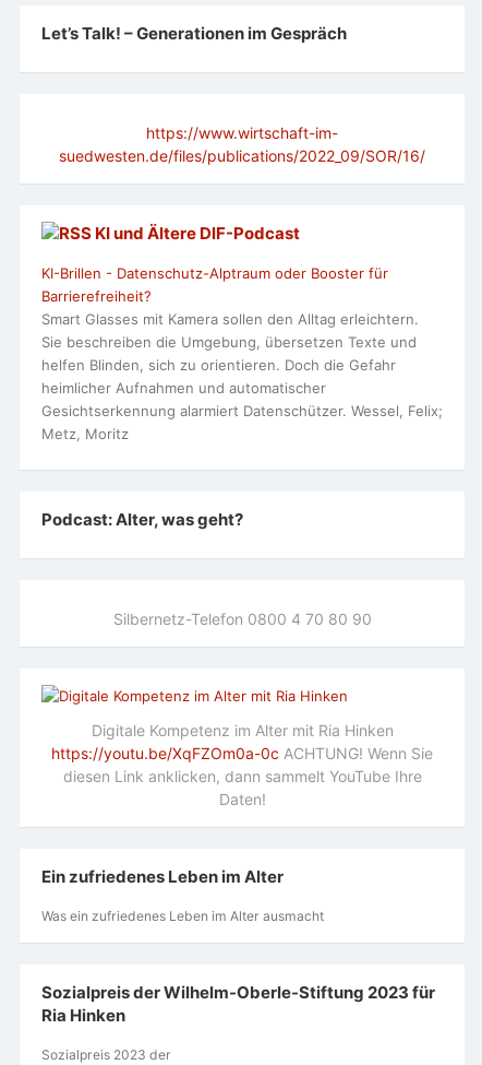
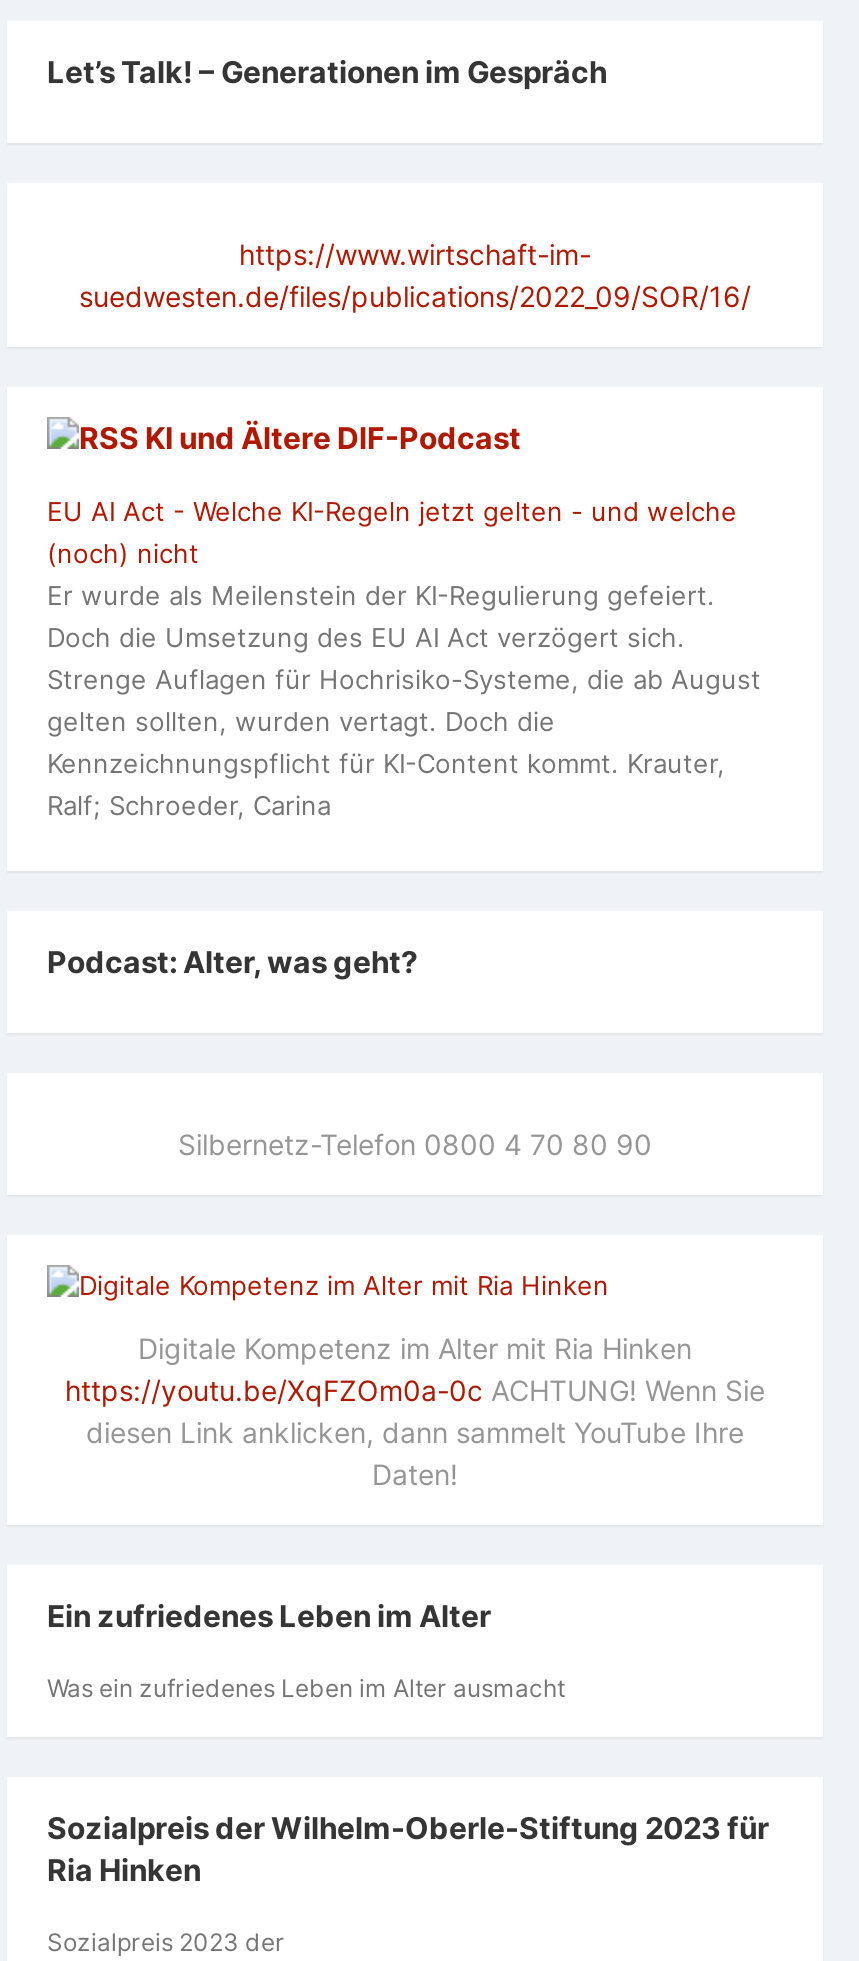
[41,265,443,443] KI-Brillen - Datenschutz-Alptraum oder Booster für | Barrierefreiheit? | Smart Glasses mit Kamera sollen den Alltag erleichtern. | Sie beschreiben die Umgebung, übersetzen Texte und | helfen Blinden, sich zu orientieren. Doch die Gefahr | heimlicher Aufnahmen und automatischer | Gesichtserkennung alarmiert Datenschützer. Wessel, Felix; | Metz, Moritz -> [47,495,761,821] EU AI Act - Welche KI-Regeln jetzt gelten - und welche | (noch) nicht | Er wurde als Meilenstein der KI-Regulierung gefeiert. | Doch die Umsetzung des EU AI Act verzögert sich. | Strenge Auflagen für Hochrisiko-Systeme, die ab August | gelten sollten, wurden vertagt. Doch die | Kennzeichnungspflicht für KI-Content kommt. Krauter, | Ralf; Schroeder, Carina

